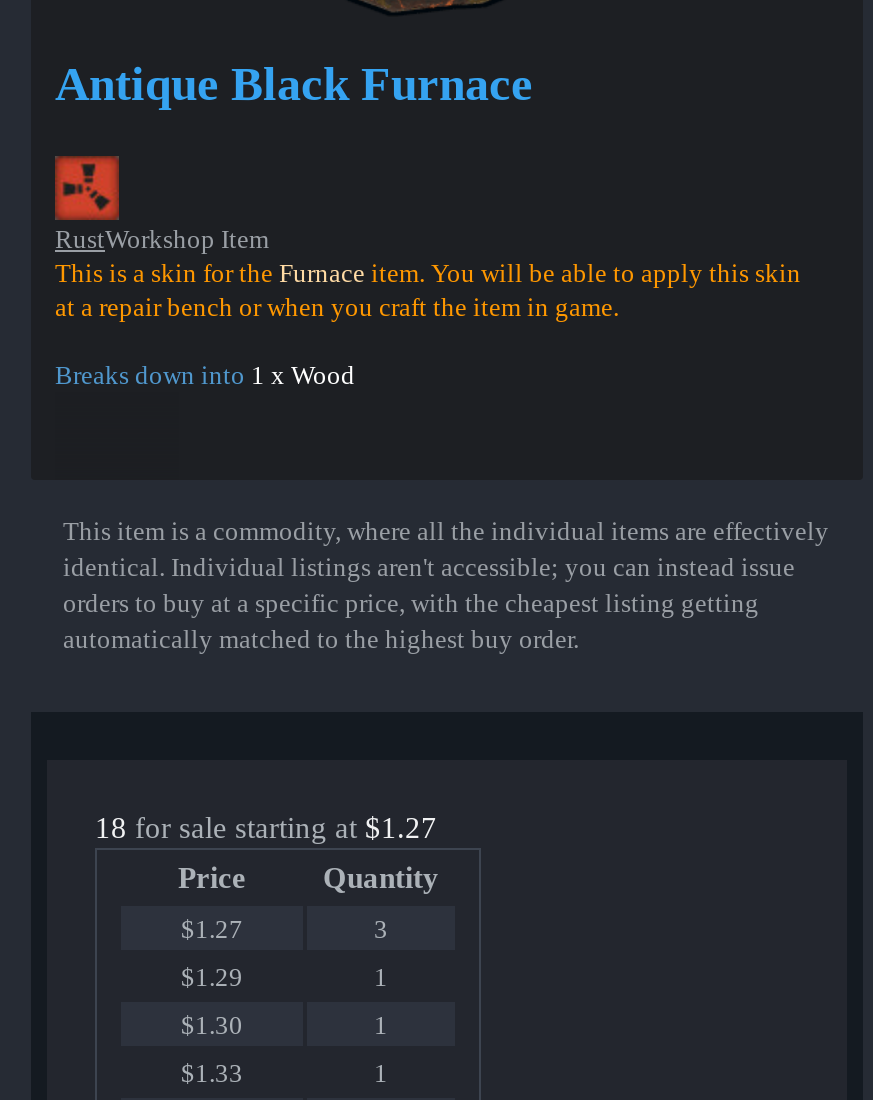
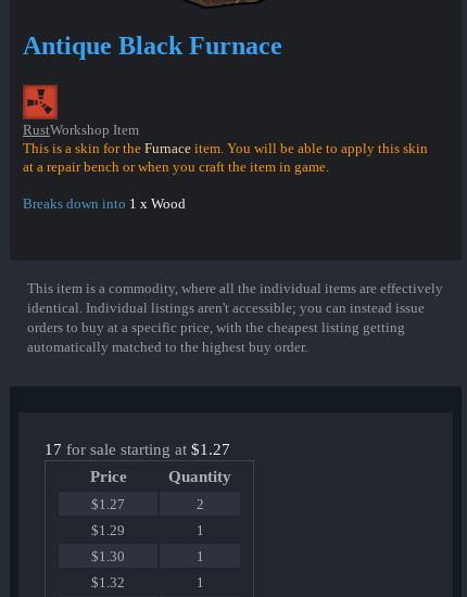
[95,813,437,845] 18 for sale starting at $1.27 -> [45,441,230,458] 17 for sale starting at $1.27
[374,915,388,945] 3 -> [196,496,204,513] 2
[181,1059,243,1089] $1.33 -> [91,575,125,591] $1.32

